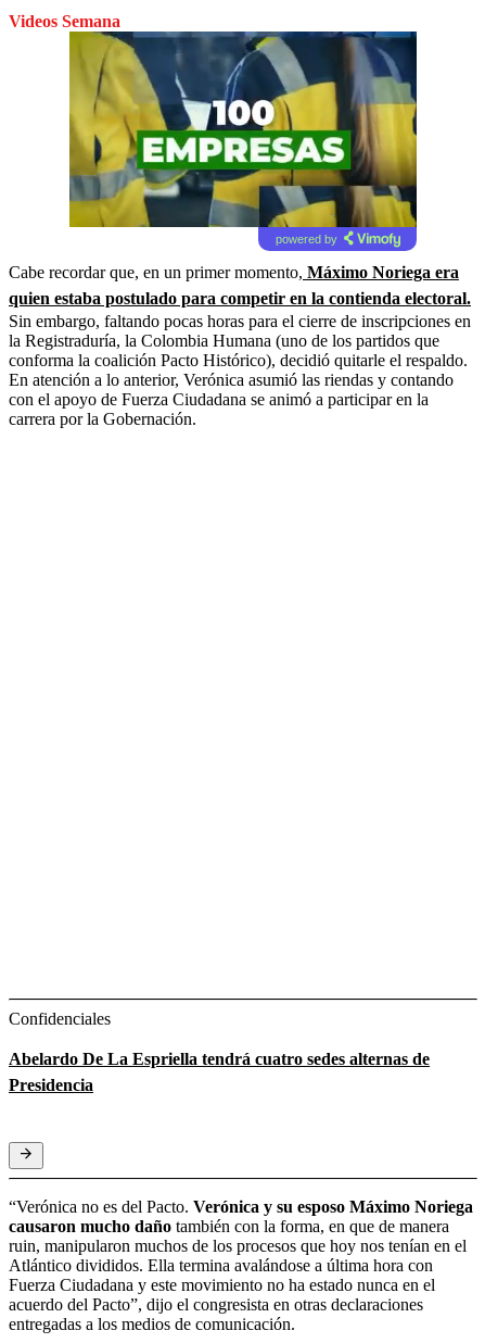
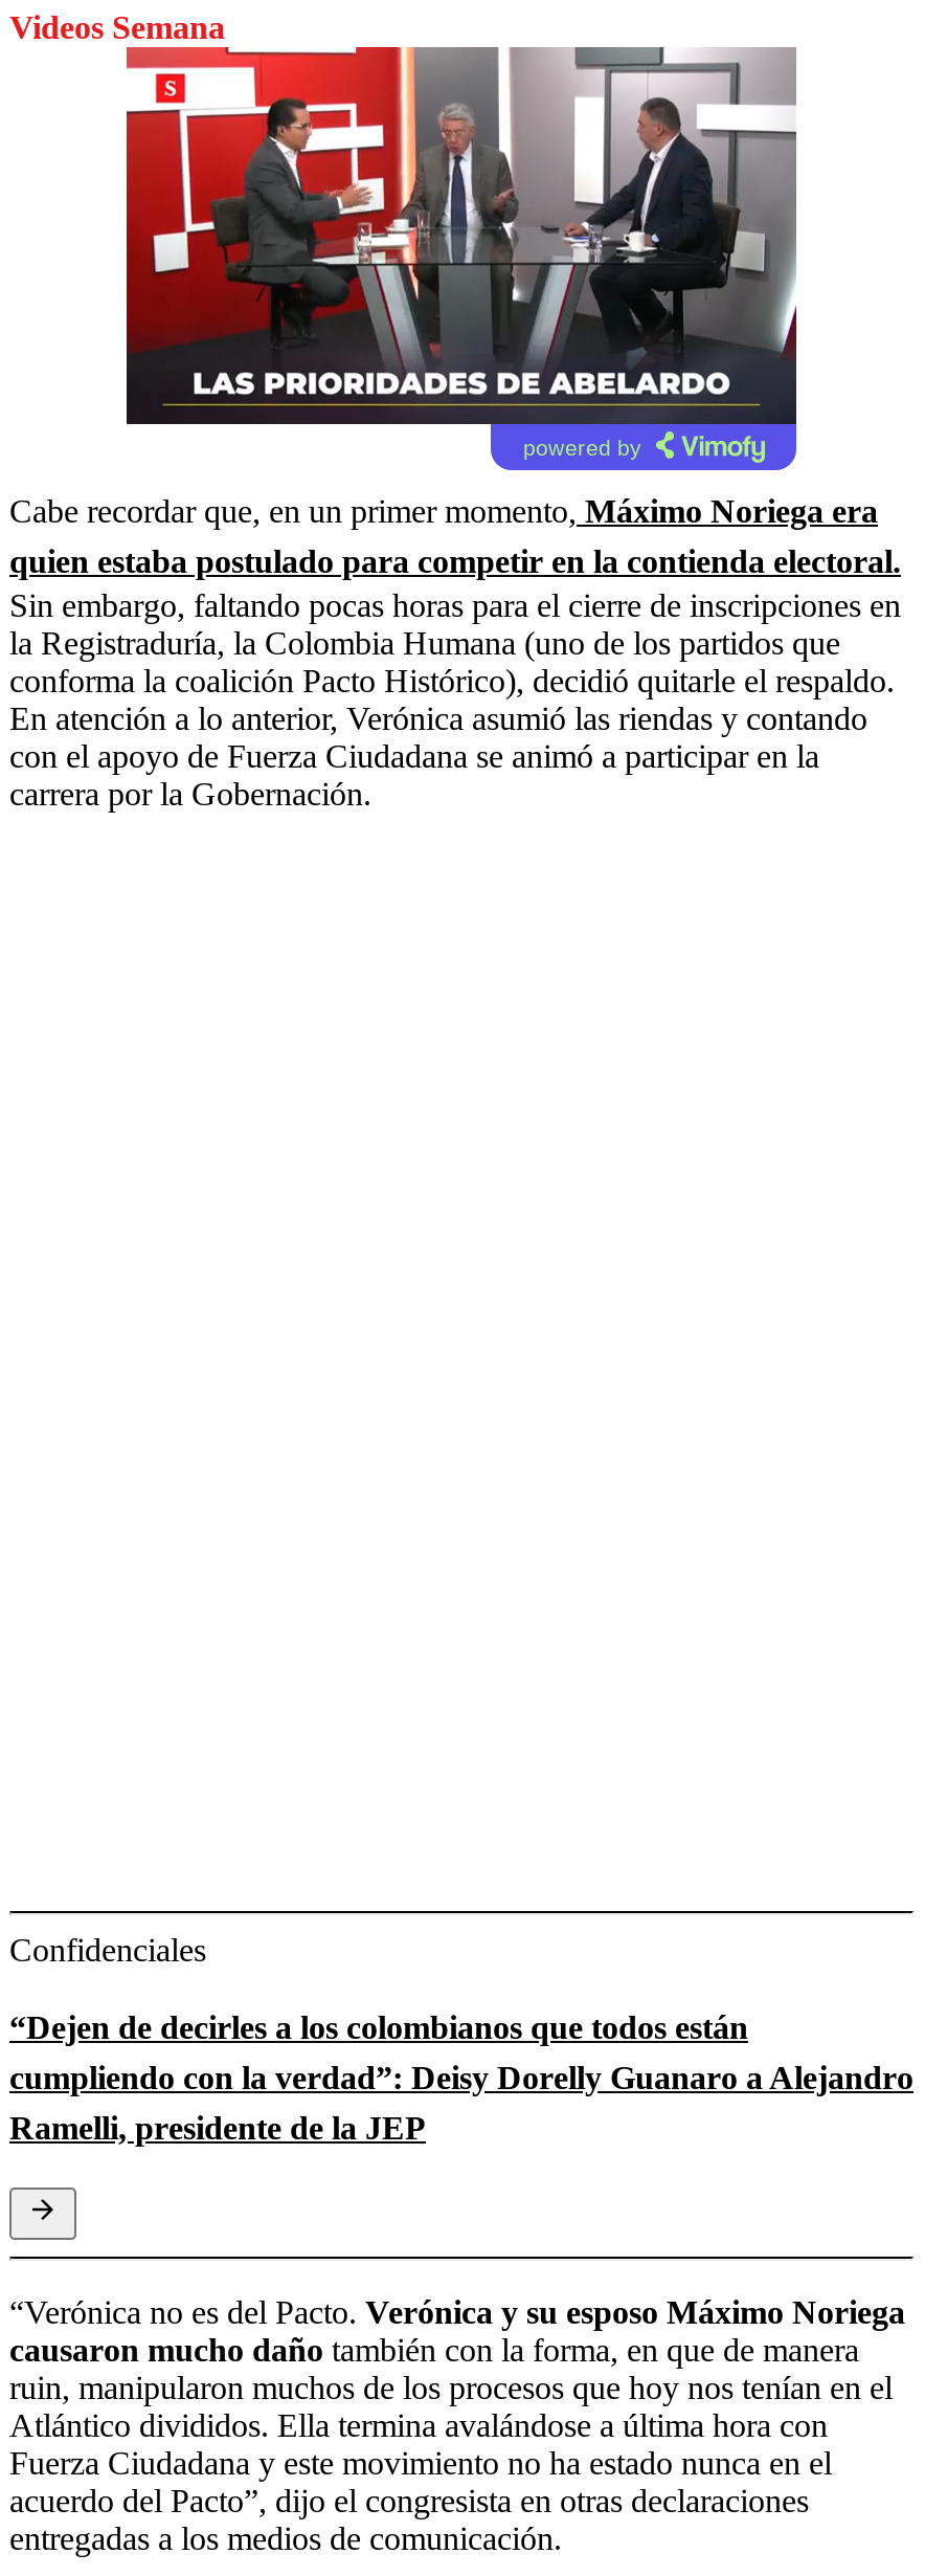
[68,30,418,228] [image] -> [125,45,798,426] [image]
[9,1049,430,1094] Abelardo De La Espriella tendrá cuatro sedes alternas de | Presidencia -> [9,2009,913,2145] “Dejen de decirles a los colombianos que todos están | cumpliendo con la verdad”: Deisy Dorelly Guanaro a Alejandro | Ramelli, presidente de la JEP

